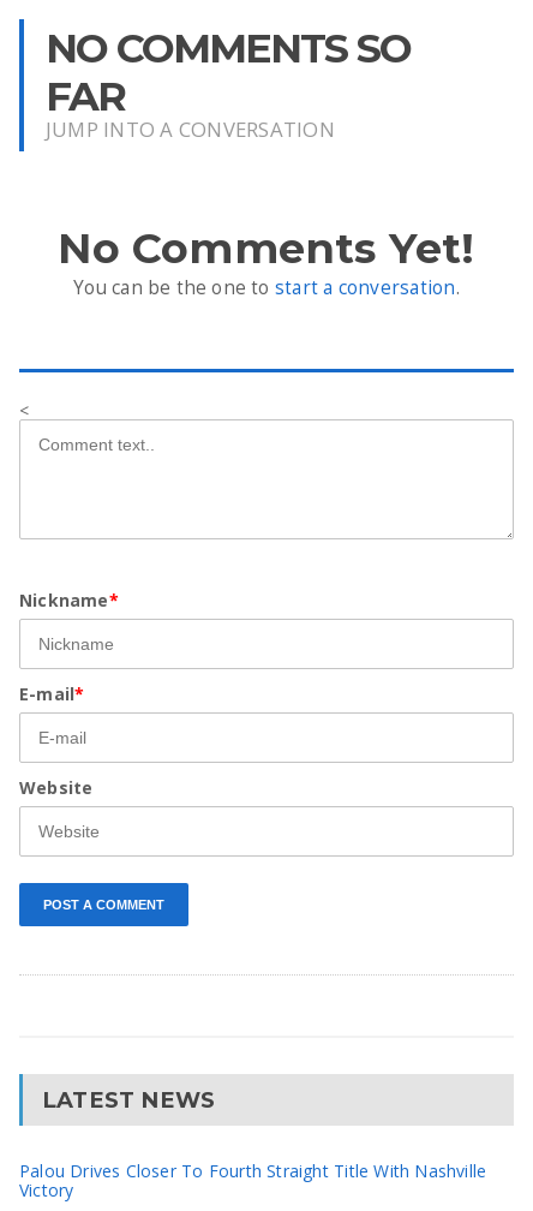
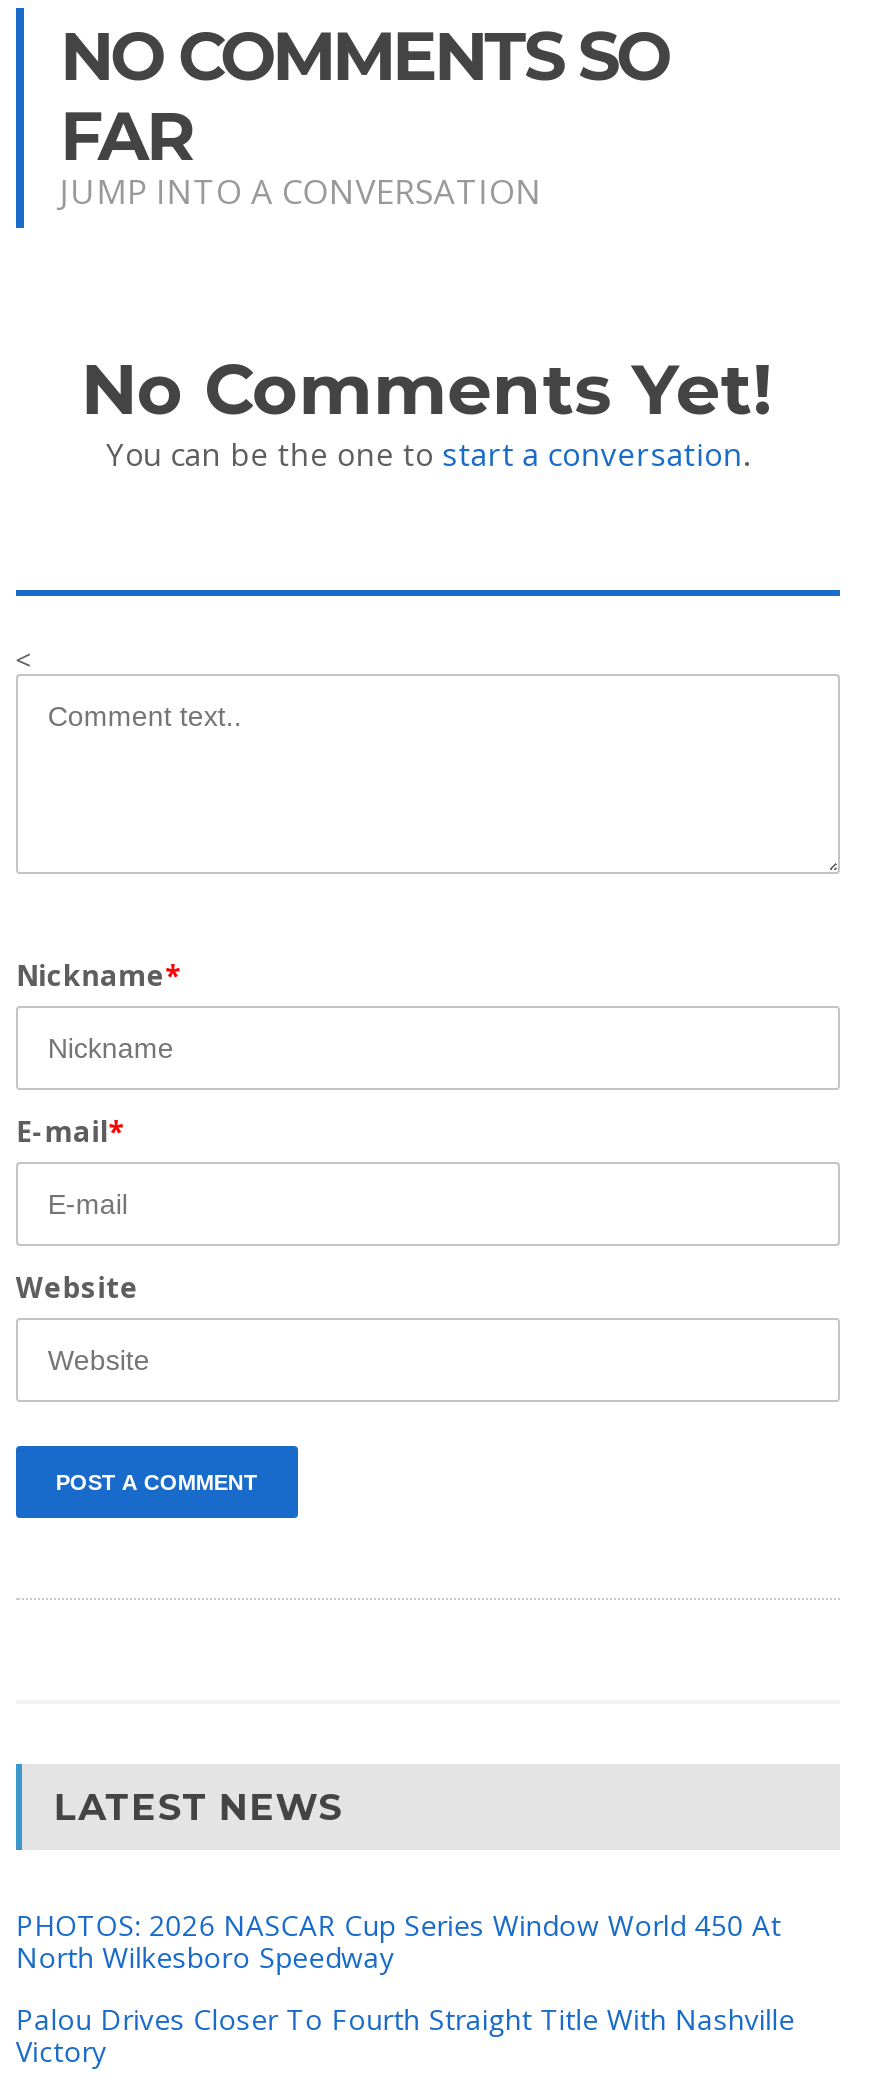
none -> [16,1906,781,1976] PHOTOS: 2026 NASCAR Cup Series Window World 450 At | North Wilkesboro Speedway

